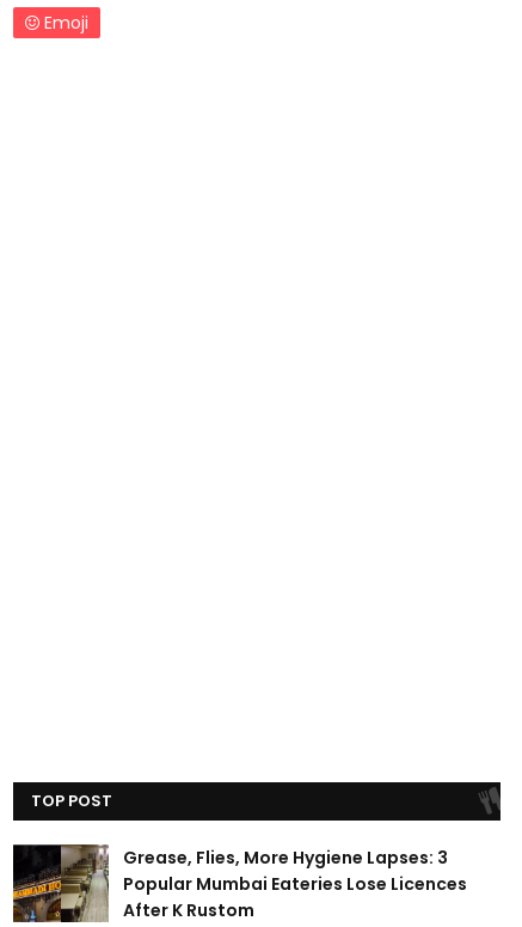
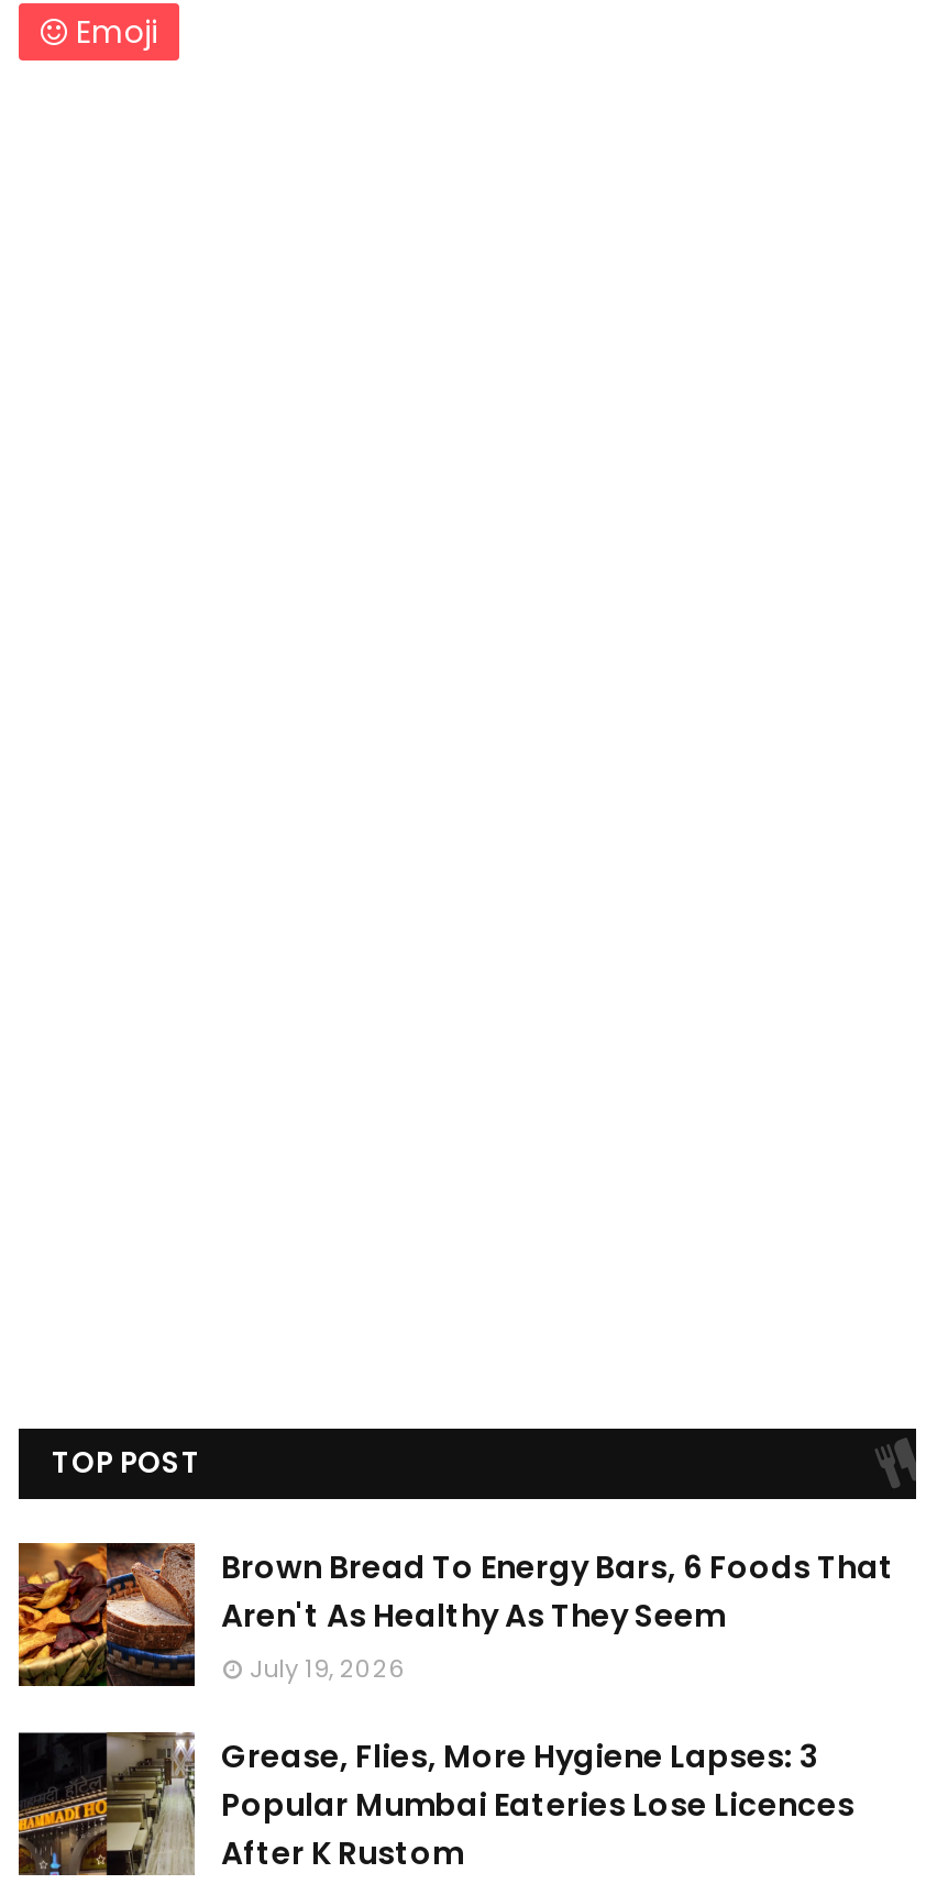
none -> [16,1541,894,1686] [image] | Brown Bread To Energy Bars, 6 Foods That | Aren't As Healthy As They Seem | July 19, 2026

